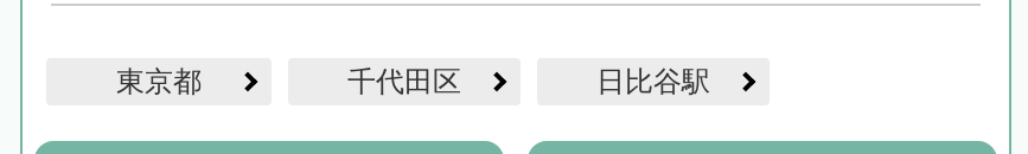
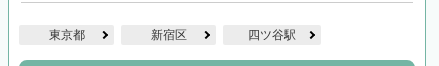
[347,64,710,98] 千代田区 | 日比谷駅 -> [150,28,296,42] 新宿区 | 四ツ谷駅

